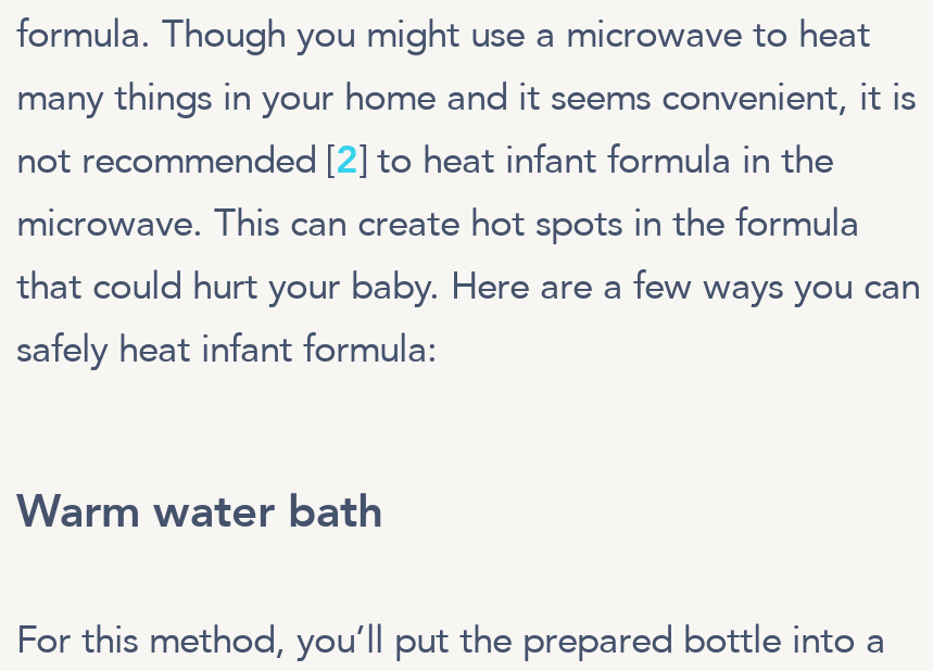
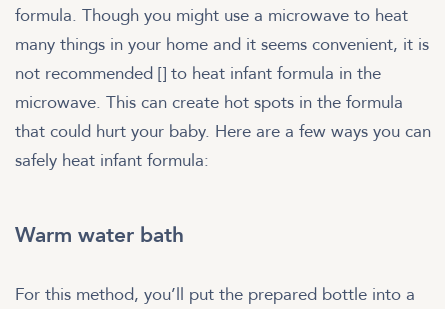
[16,135,833,185] not recommended [2] to heat infant formula in the -> [15,62,381,85] not recommended [] to heat infant formula in the

